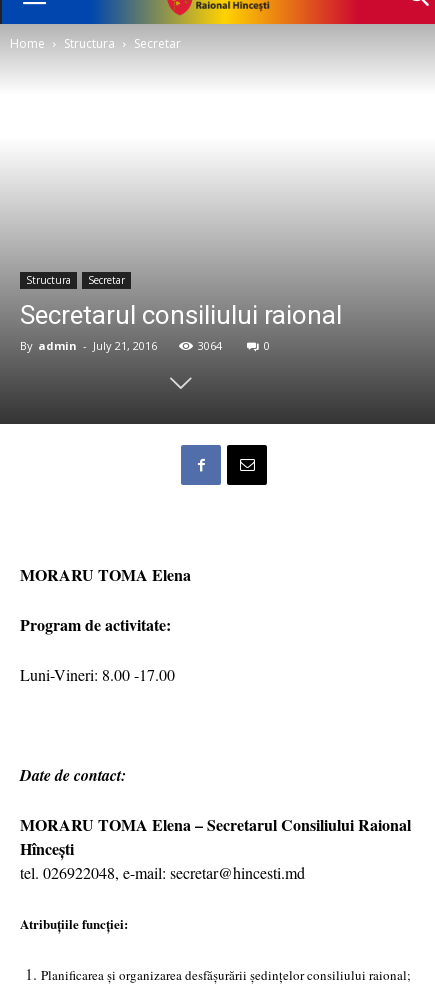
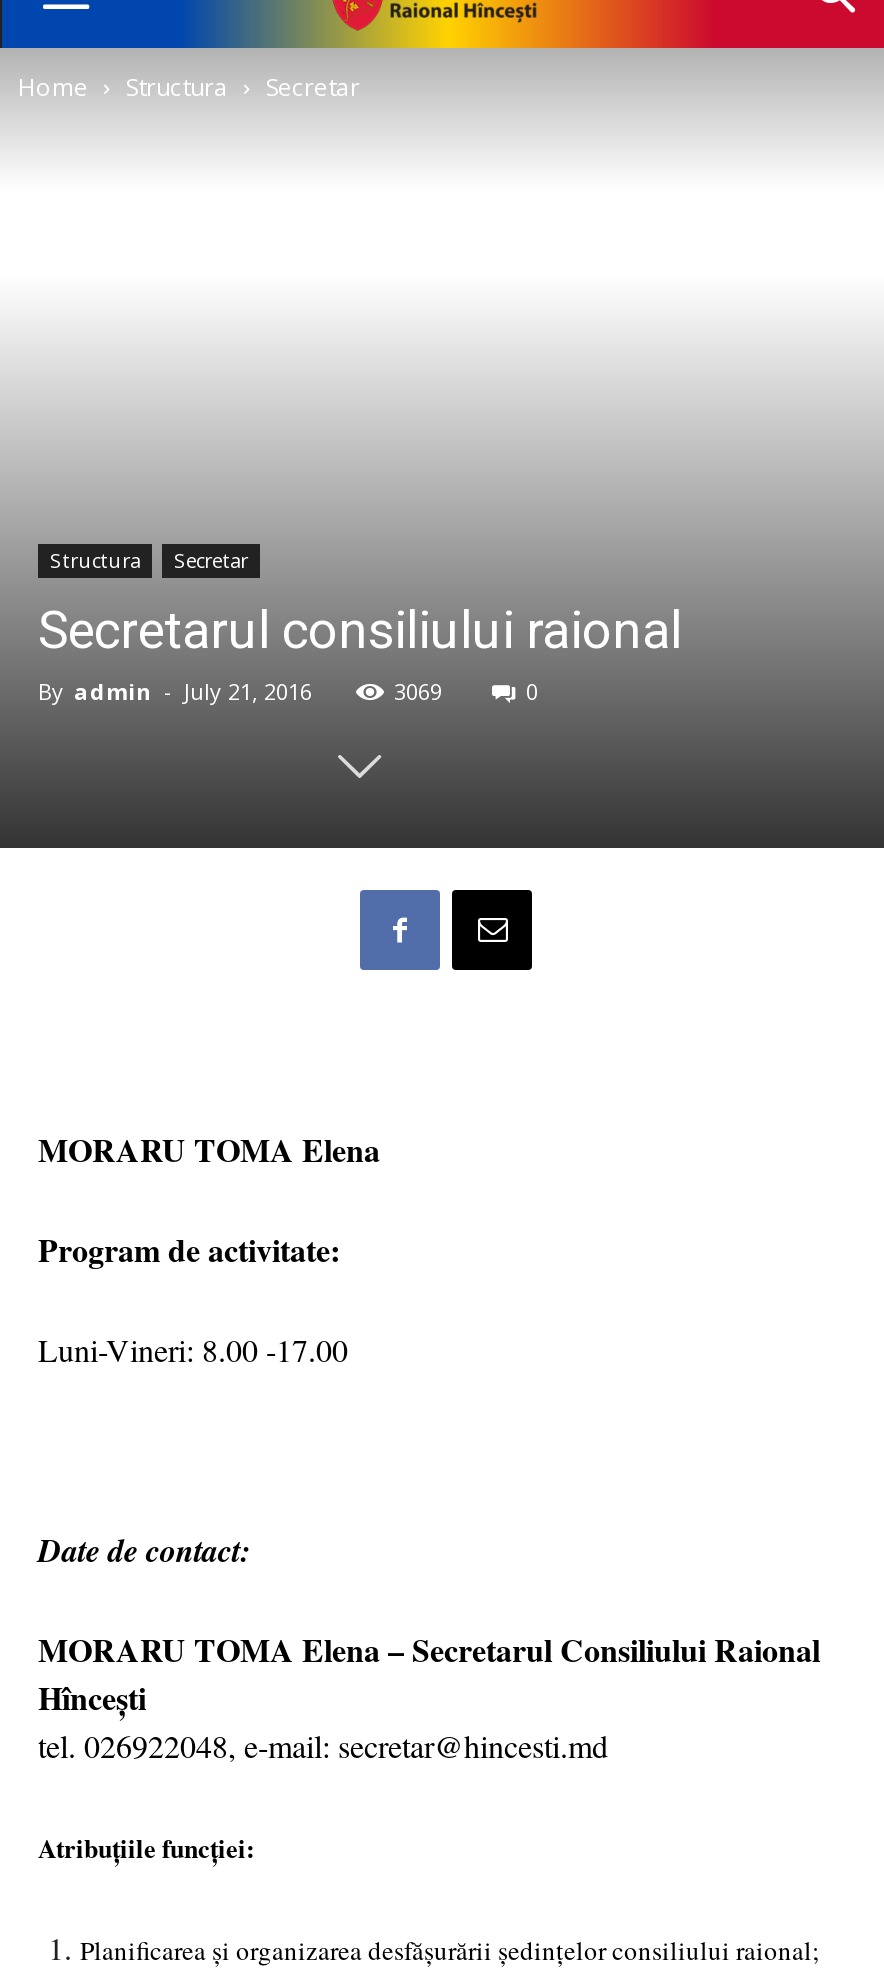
[198,338,222,353] 3064 -> [394,676,442,706] 3069

